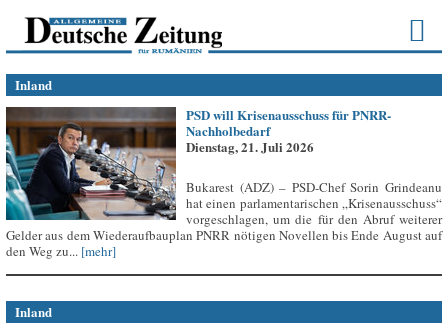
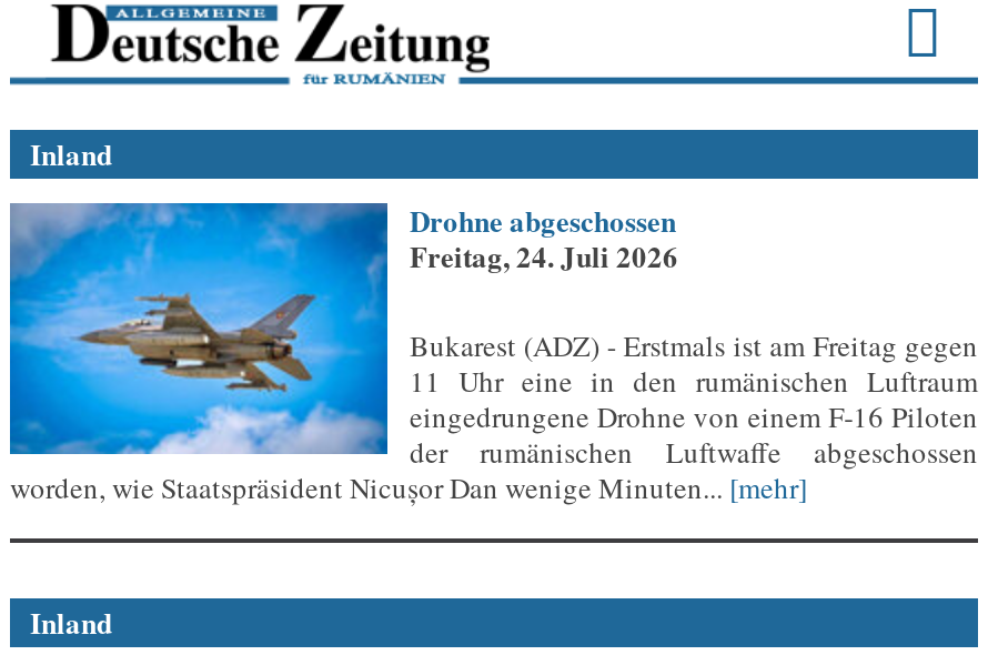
[5,106,442,260] [image] | Bukarest (ADZ) – PSD-Chef Sorin Grindeanu | hat einen parlamentarischen „Krisenausschuss“ | vorgeschlagen, um die für den Abruf weiterer | Gelder aus dem Wiederaufbauplan PNRR nötigen Novellen bis Ende August auf | den Weg zu... [mehr] -> [10,201,978,507] [image] | Bukarest (ADZ) - Erstmals ist am Freitag gegen | 11 Uhr eine in den rumänischen Luftraum | eingedrungene Drohne von einem F-16 Piloten | der rumänischen Luftwaffe abgeschossen | worden, wie Staatspräsident Nicușor Dan wenige Minuten... [mehr]
[186,105,391,156] PSD will Krisenausschuss für PNRR- | Nachholbedarf | Dienstag, 21. Juli 2026 -> [410,199,678,276] Drohne abgeschossen | Freitag, 24. Juli 2026

